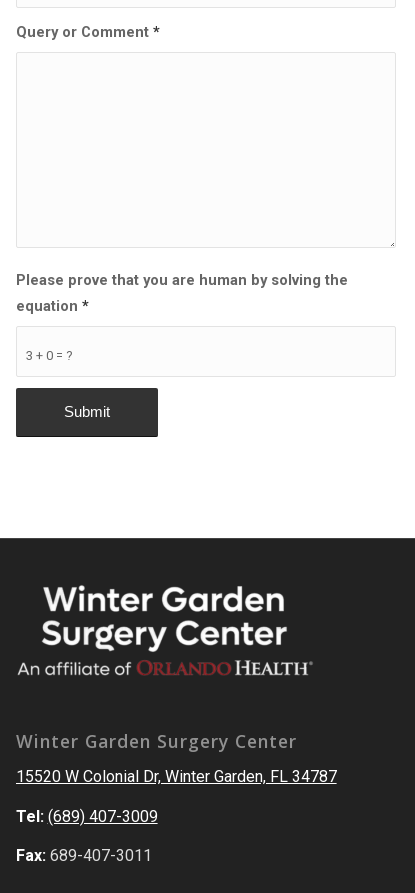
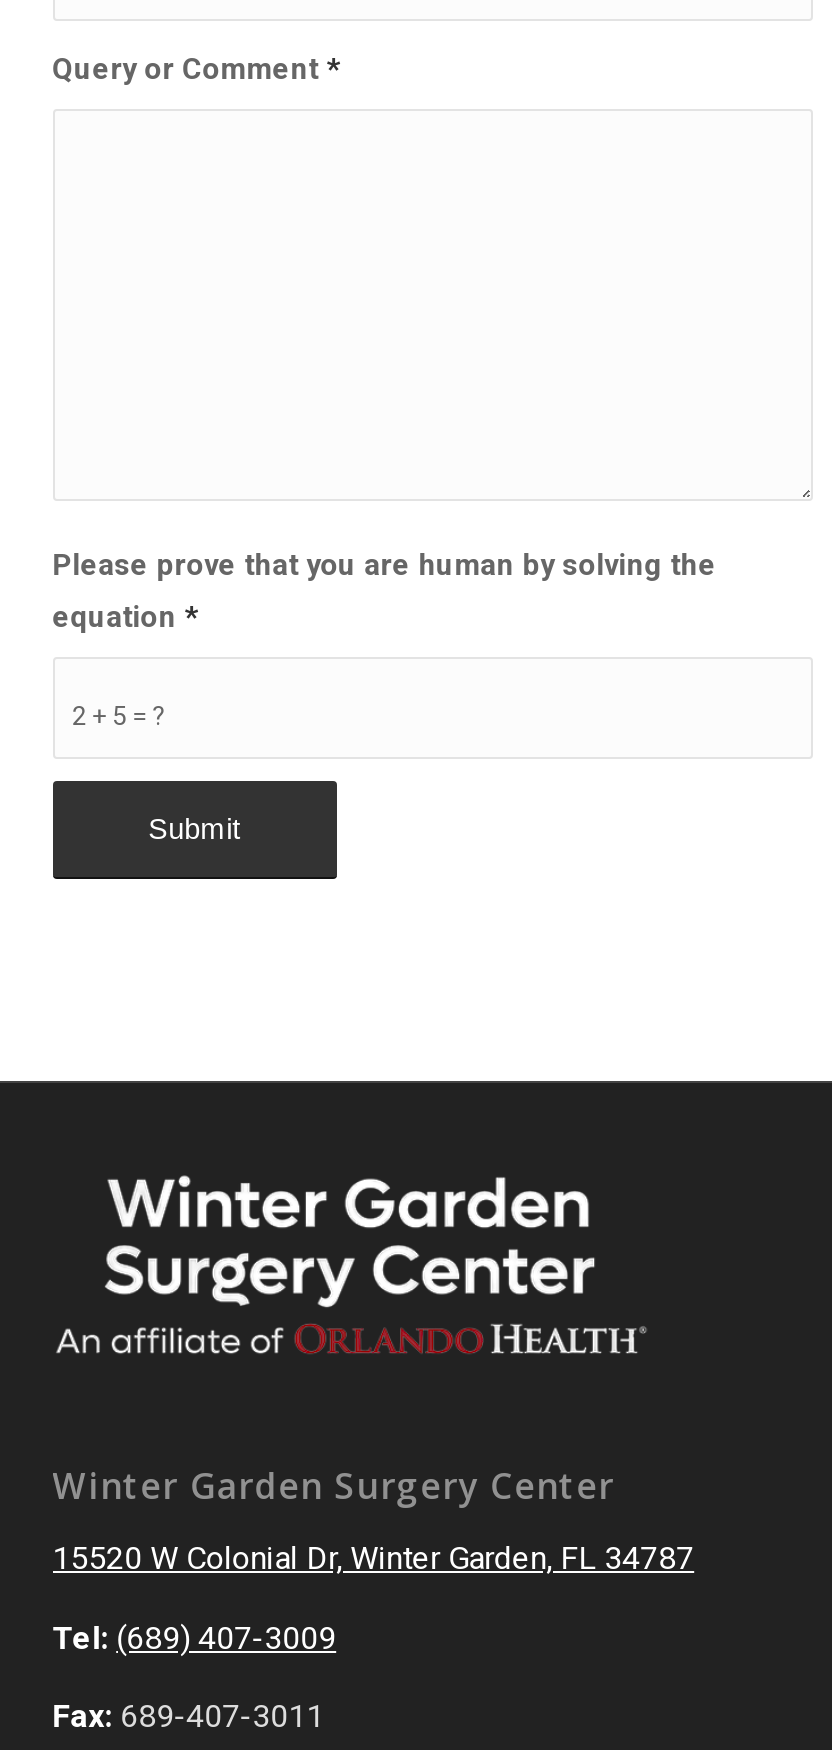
[26,348,73,363] 3 + 0 = ? -> [72,700,166,730] 2 + 5 = ?

